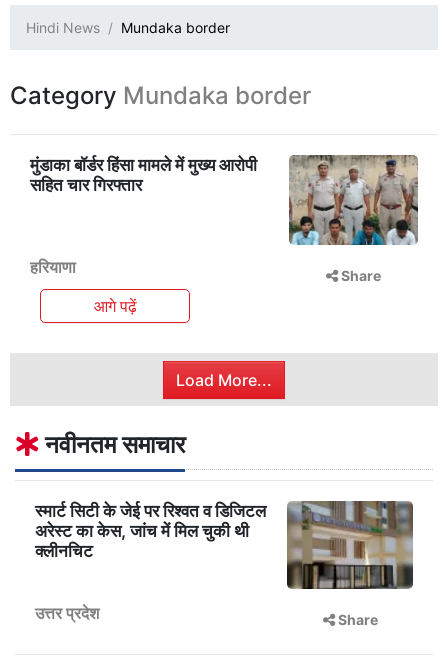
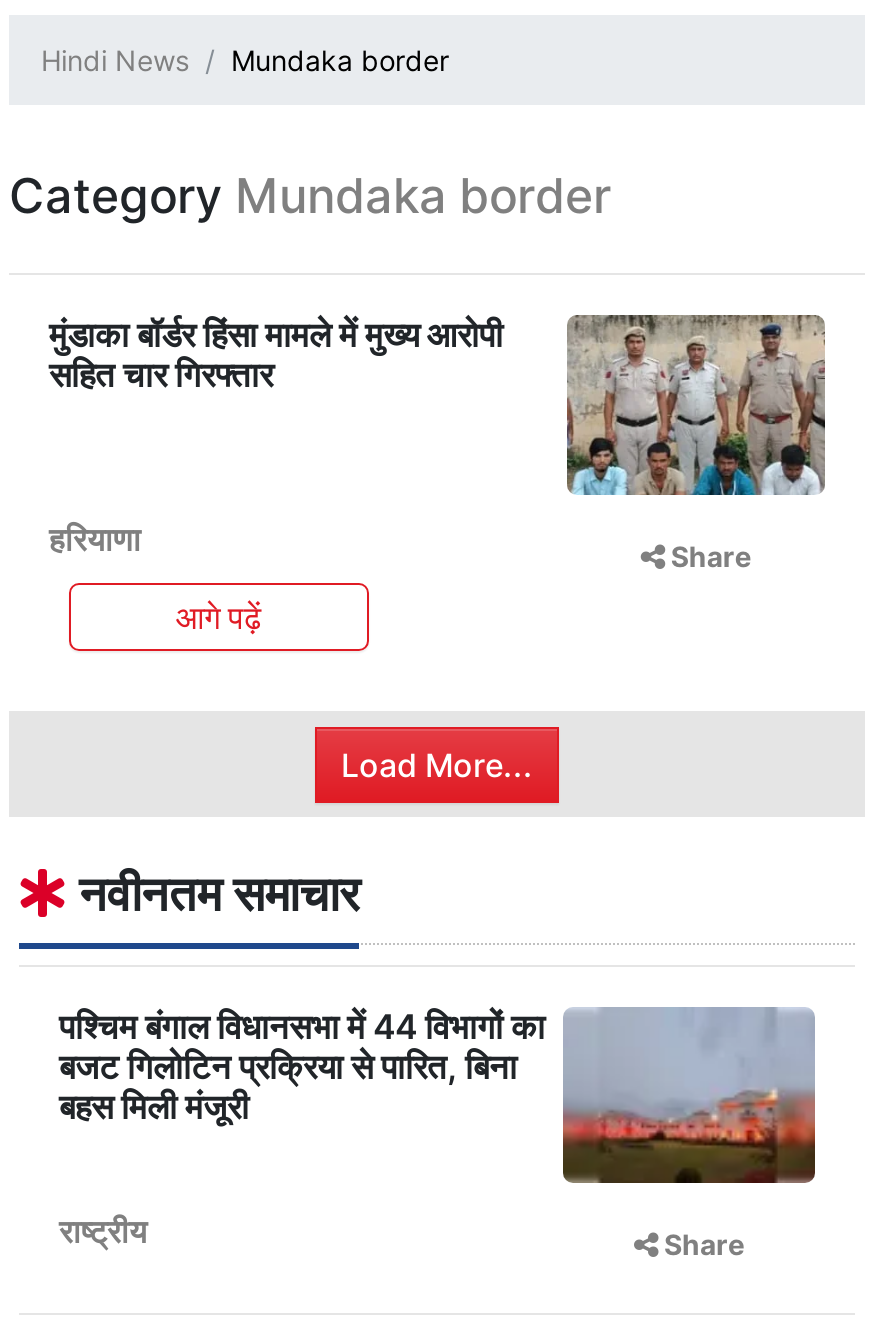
[35,500,414,590] [image] | स्मार्ट सिटी के जेई पर रिश्वत व डिजिटल | अरेस्ट का केस, जांच में मिल चुकी थी | क्लीनचिट -> [59,1007,817,1185] [image] | पश्चिम बंगाल विधानसभा में 44 विभागों का | बजट गिलोटिन प्रक्रिया से पारित, बिना | बहस मिली मंजूरी
[35,603,99,623] उत्तर प्रदेश -> [59,1211,147,1251] राष्ट्रीय

